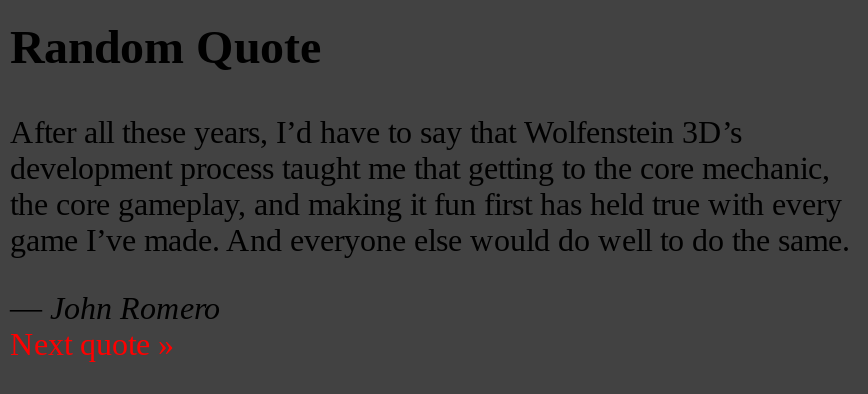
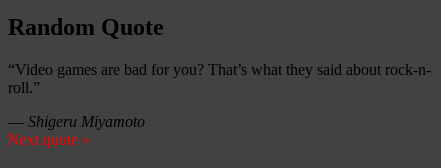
[10,114,850,256] After all these years, I’d have to say that Wolfenstein 3D’s | development process taught me that getting to the core mechanic, | the core gameplay, and making it fun first has held true with every | game I’ve made. And everyone else would do well to do the same. -> [8,61,431,96] “Video games are bad for you? That’s what they said about rock-n- | roll.”
[10,290,220,324] — John Romero -> [8,113,145,130] — Shigeru Miyamoto

